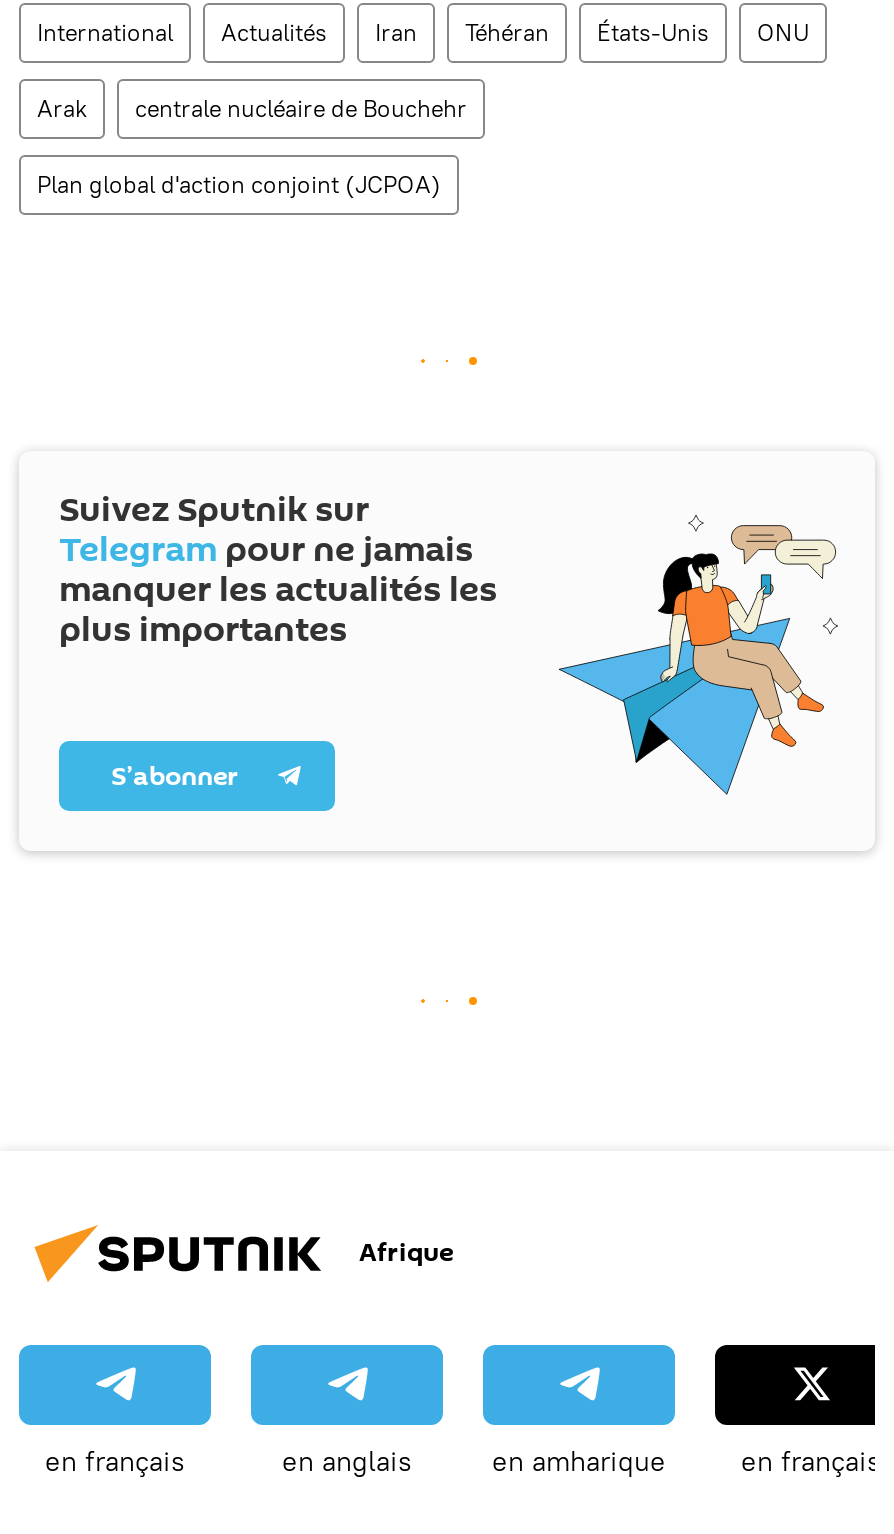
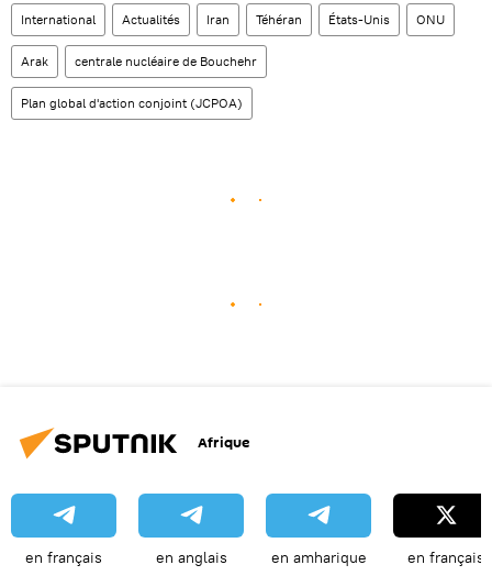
[59,485,839,795] [image] | Suivez Sputnik sur | Telegram pour ne jamais | manquer les actualités les | plus importantes | S’abonner -> none

